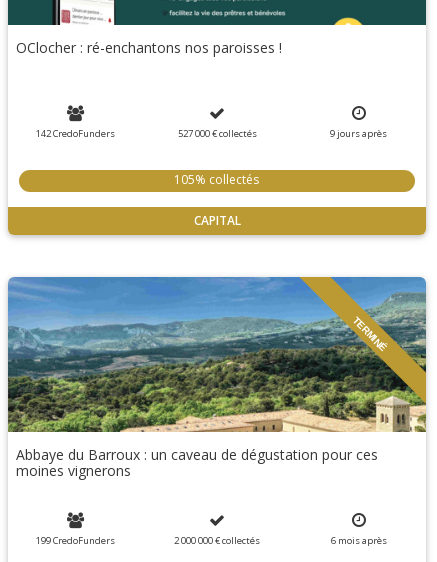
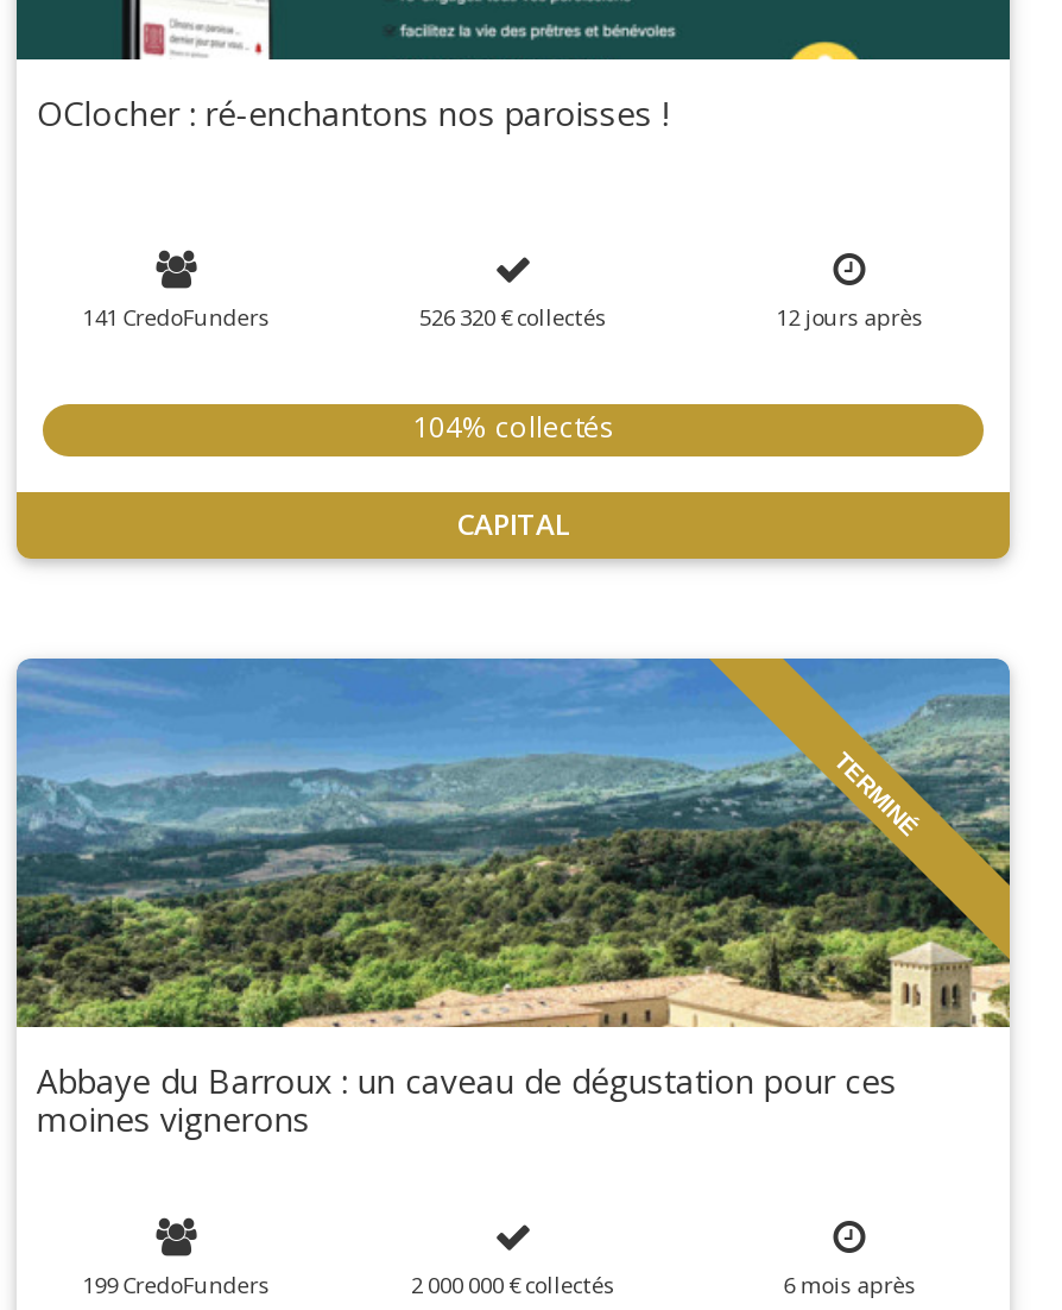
[36,127,115,140] 142 CredoFunders -> [83,301,270,332] 141 CredoFunders
[177,127,256,140] 527 000 €collectés -> [419,301,607,332] 526 320 €collectés
[330,127,387,140] 9 jours après -> [776,301,923,332] 12 jours après
[174,171,259,188] 105% collectés -> [412,406,614,446] 104% collectés

